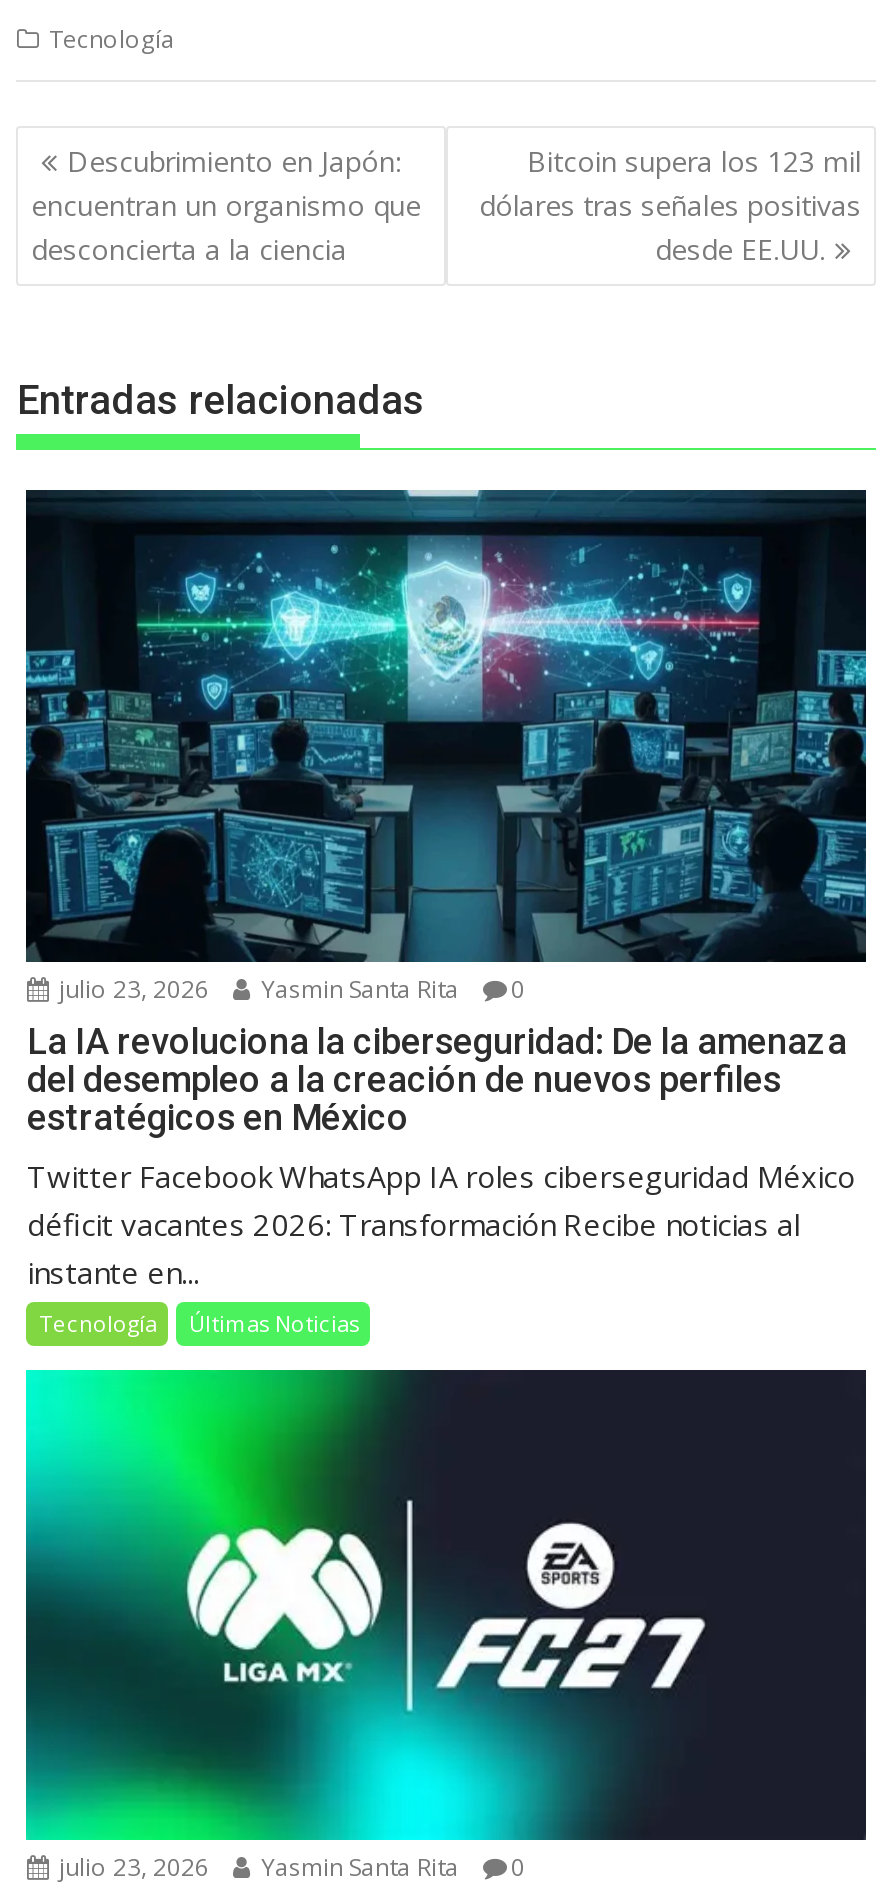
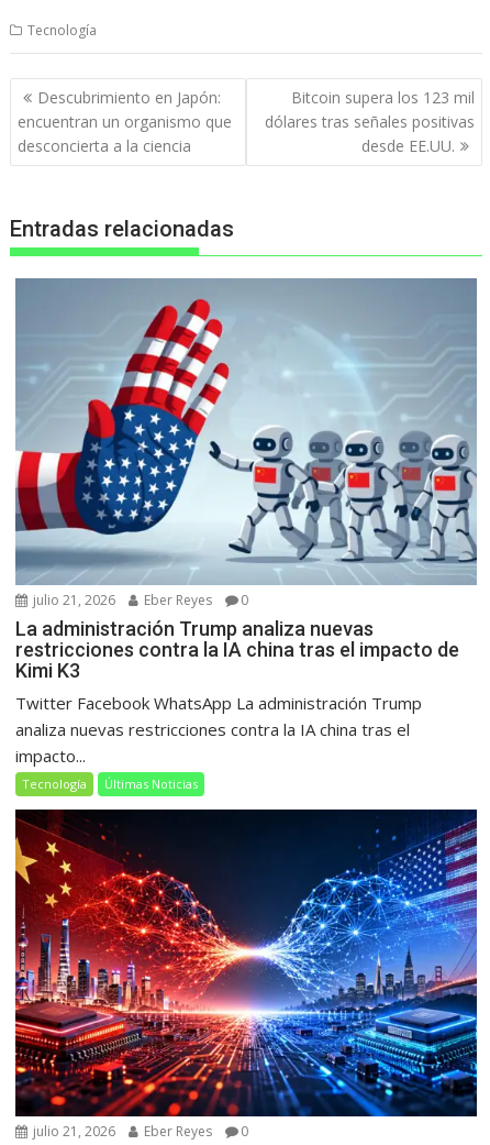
[24,488,866,1005] [image] | julio 23, 2026 | Yasmin Santa Rita -> [14,278,477,609] [image] | julio 21, 2026 | Eber Reyes
[27,1019,855,1291] La IA revoluciona la ciberseguridad: De la amenaza | del desempleo a la creación de nuevos perfiles | estratégicos en México | Twitter Facebook WhatsApp IA roles ciberseguridad México | déficit vacantes 2026: Transformación Recibe noticias al | instante en... -> [16,617,460,766] La administración Trump analiza nuevas | restricciones contra la IA china tras el impacto de | Kimi K3 | Twitter Facebook WhatsApp La administración Trump | analiza nuevas restricciones contra la IA china tras el | impacto...
[24,1368,868,1883] [image] | julio 23, 2026 | Yasmin Santa Rita -> [14,808,478,1140] [image] | julio 21, 2026 | Eber Reyes

